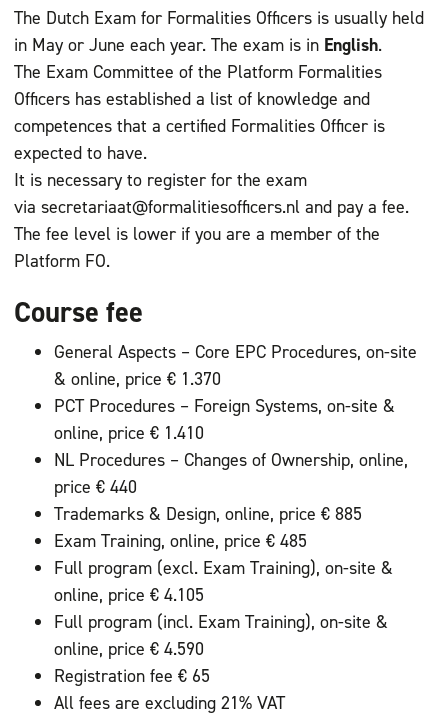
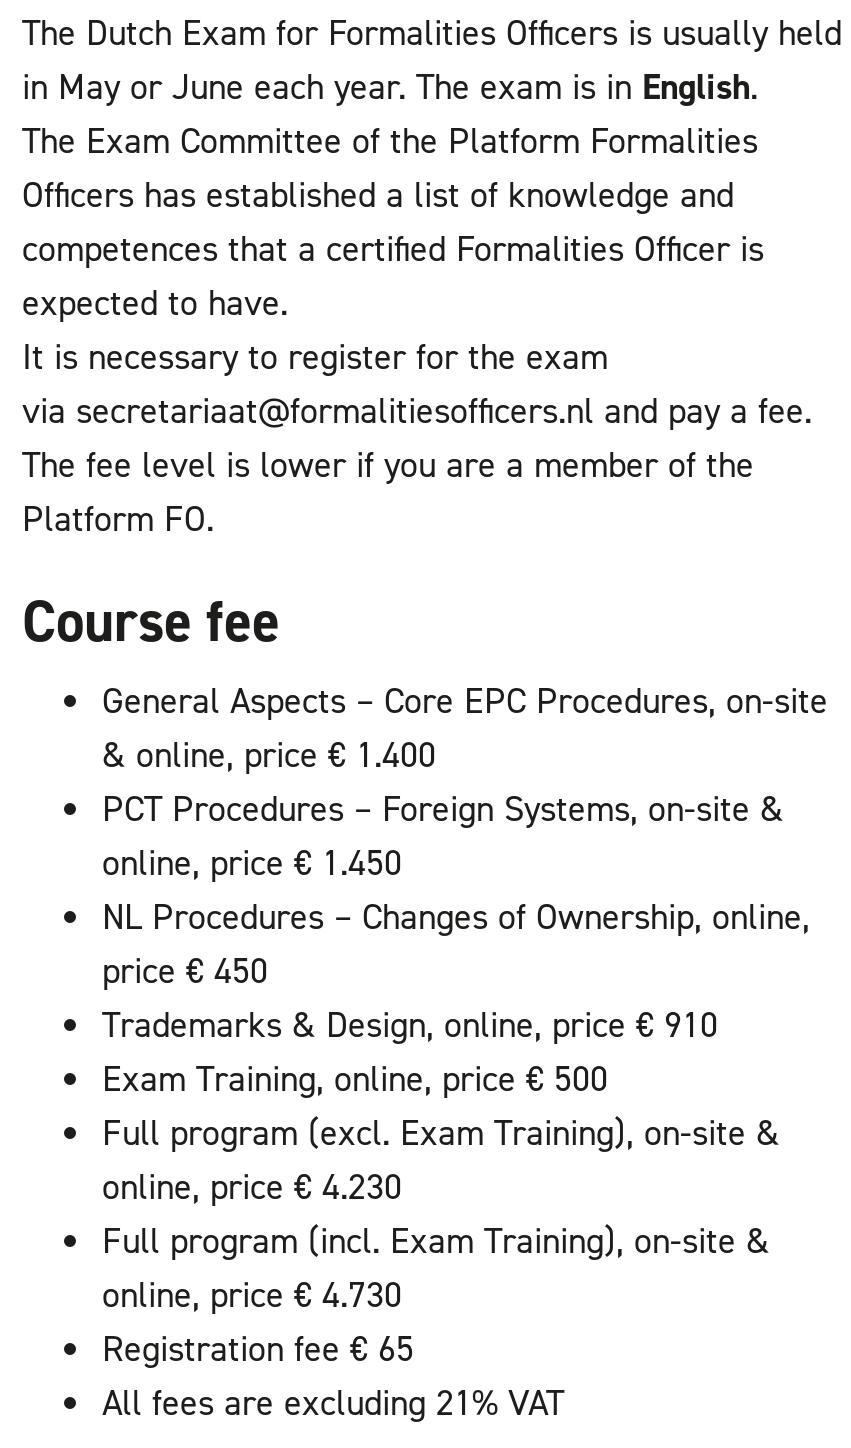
[54,367,221,391] & online, price € 1.370 -> [102,731,436,779] & online, price € 1.400
[54,421,204,445] online, price € 1.410 -> [102,839,402,887] online, price € 1.450
[54,475,137,499] price € 440 -> [102,947,268,995] price € 450
[54,502,362,526] Trademarks & Design, online, price € 885 -> [102,1001,718,1049] Trademarks & Design, online, price € 910
[54,529,307,553] Exam Training, online, price € 485 -> [102,1055,608,1103] Exam Training, online, price € 500
[54,583,204,607] online, price € 4.105 -> [102,1163,402,1211] online, price € 4.230
[54,637,204,661] online, price € 4.590 -> [102,1271,402,1319] online, price € 4.730

